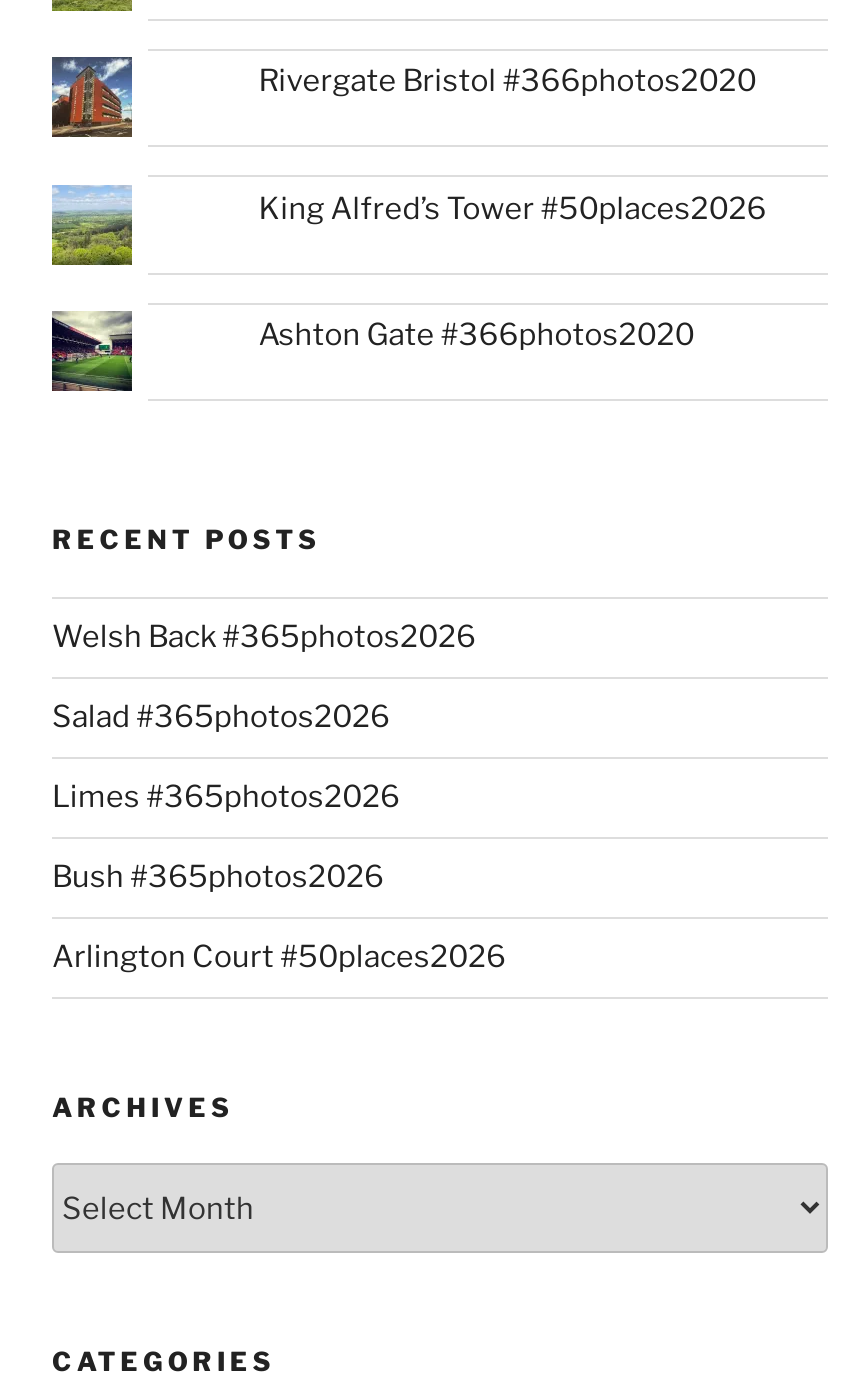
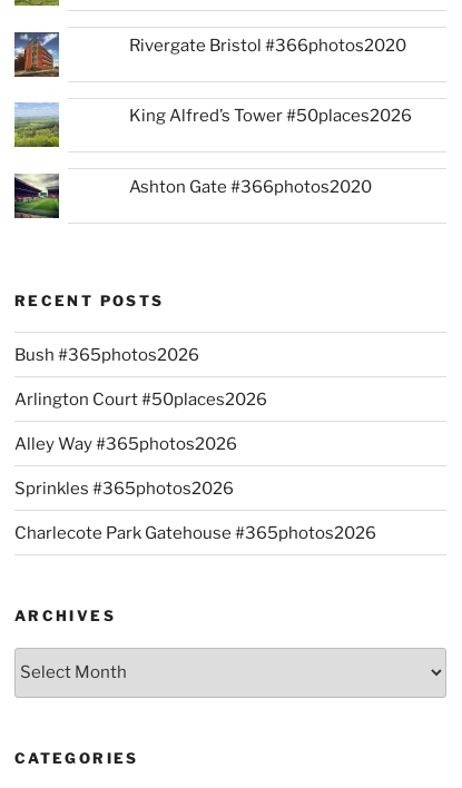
[52,619,476,815] Welsh Back #365photos2026 | Salad #365photos2026 | Limes #365photos2026 -> none
moved [52,859,506,975] -> [14,345,267,409]: Bush #365photos2026 | Arlington Court #50places2026
none -> [14,434,376,543] Alley Way #365photos2026 | Sprinkles #365photos2026 | Charlecote Park Gatehouse #365photos2026

